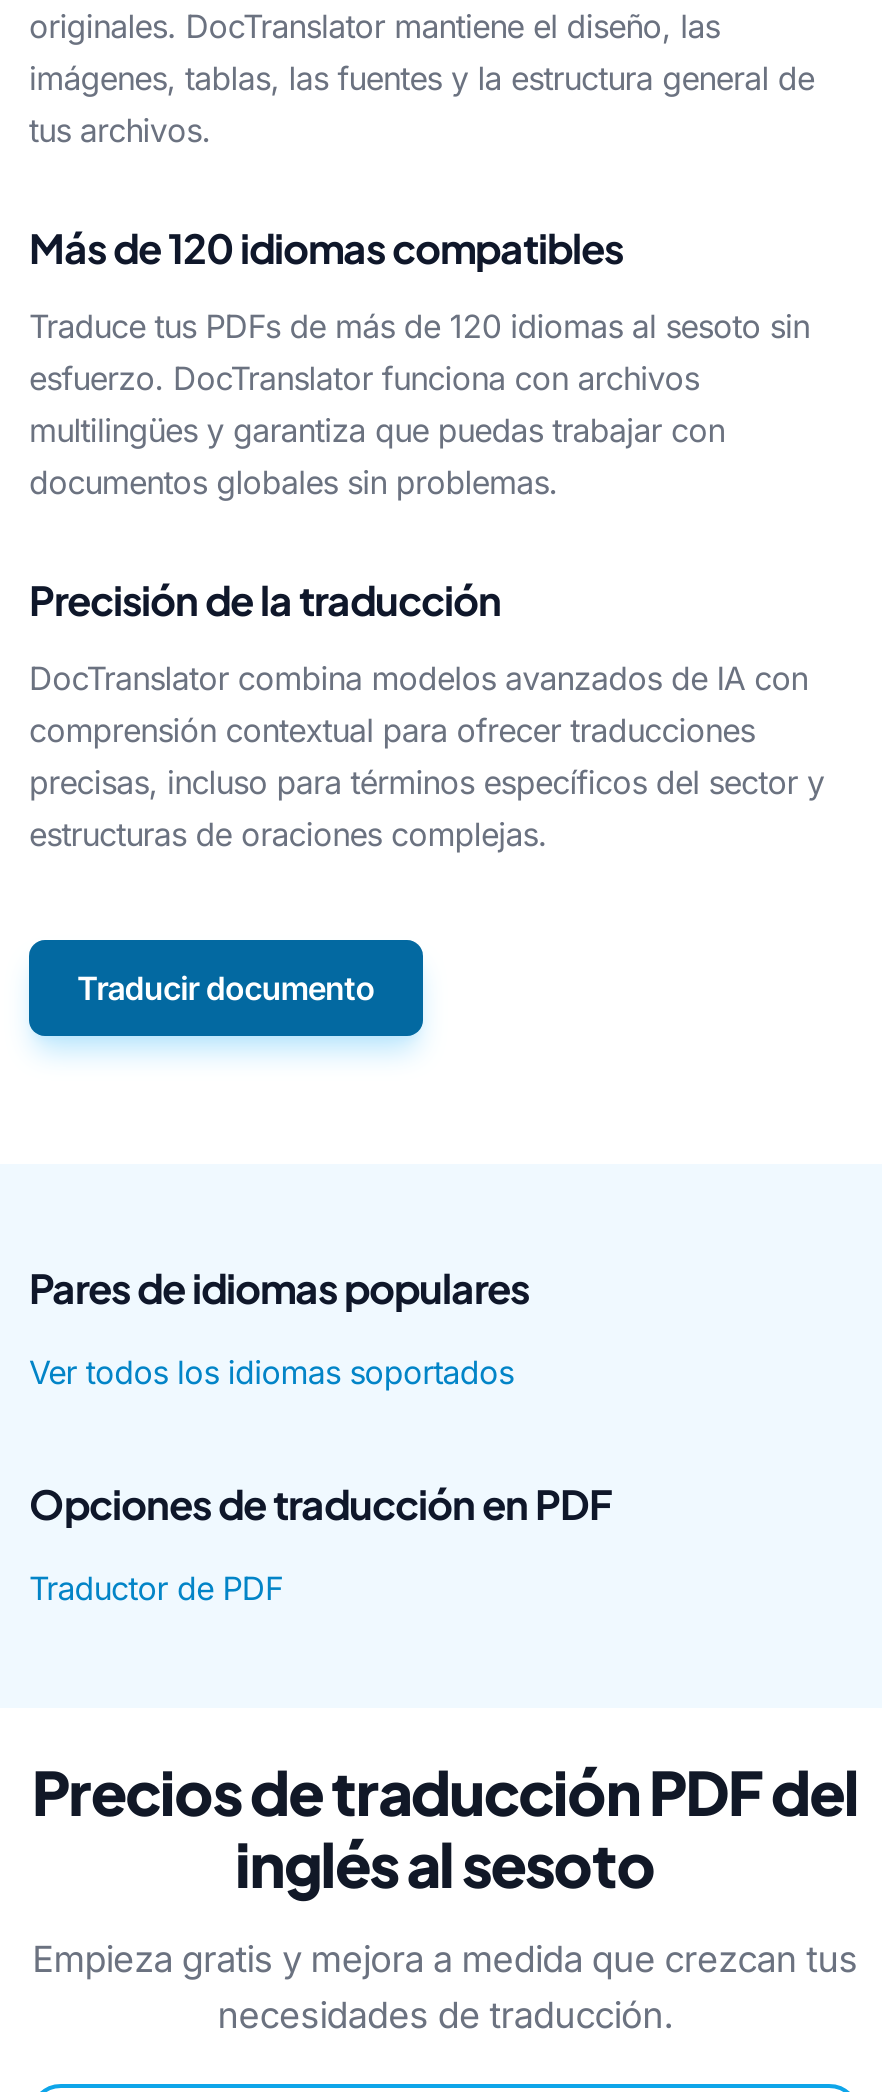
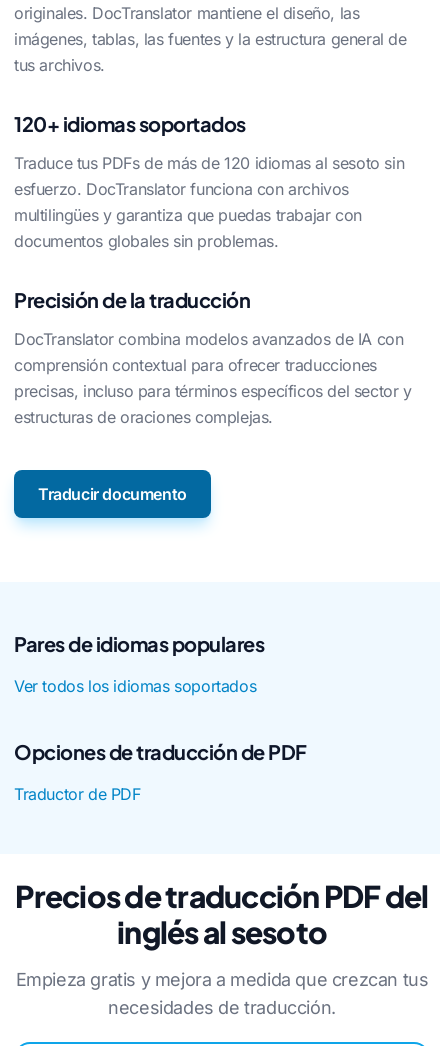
[29,222,623,272] Más de 120 idiomas compatibles -> [14,111,245,136] 120+ idiomas soportados
[29,1478,612,1528] Opciones de traducción en PDF -> [14,739,306,764] Opciones de traducción de PDF

